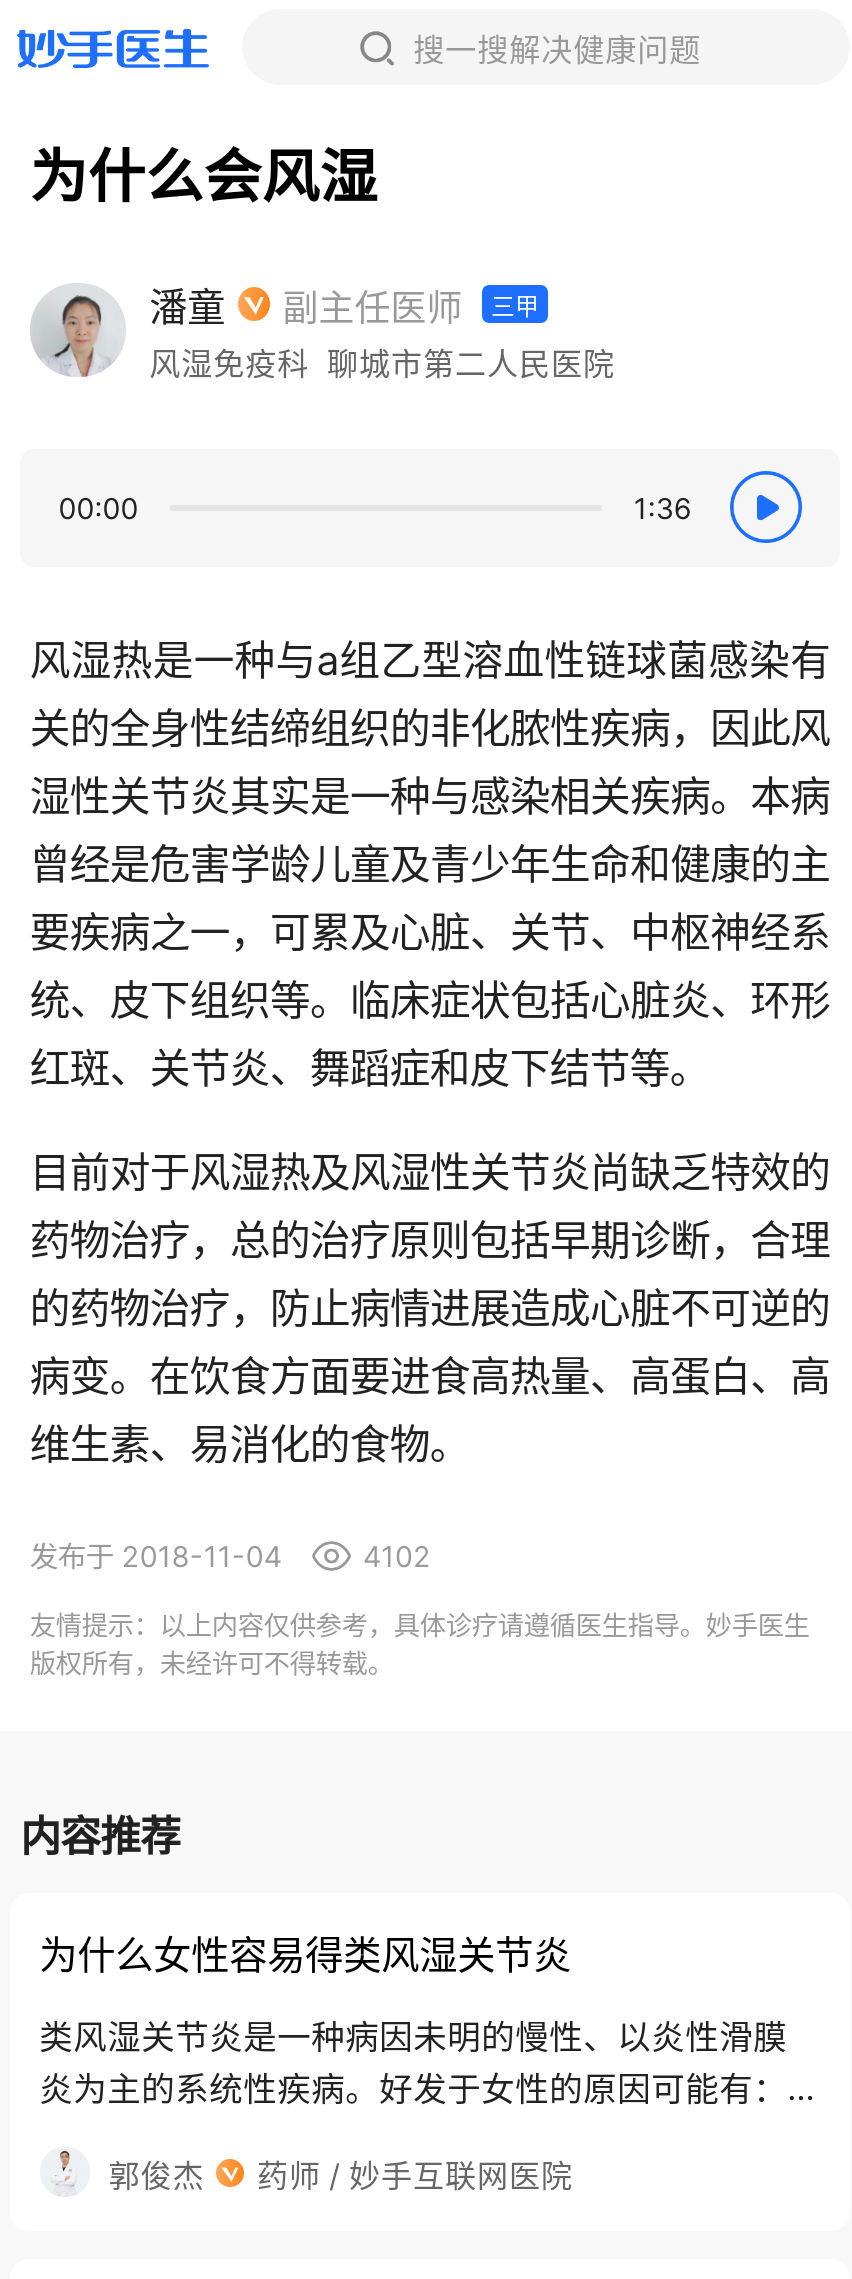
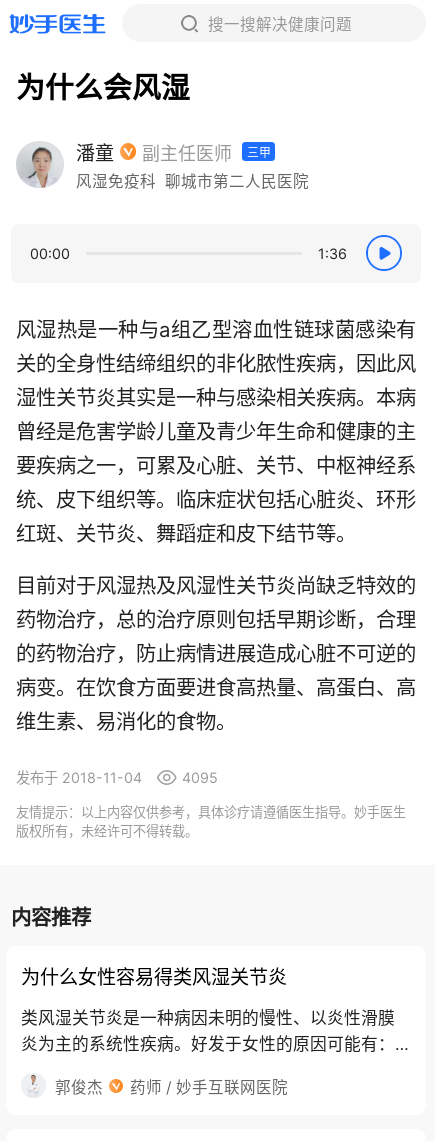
[363,1540,431,1574] 4102 -> [182,769,218,786] 4095

